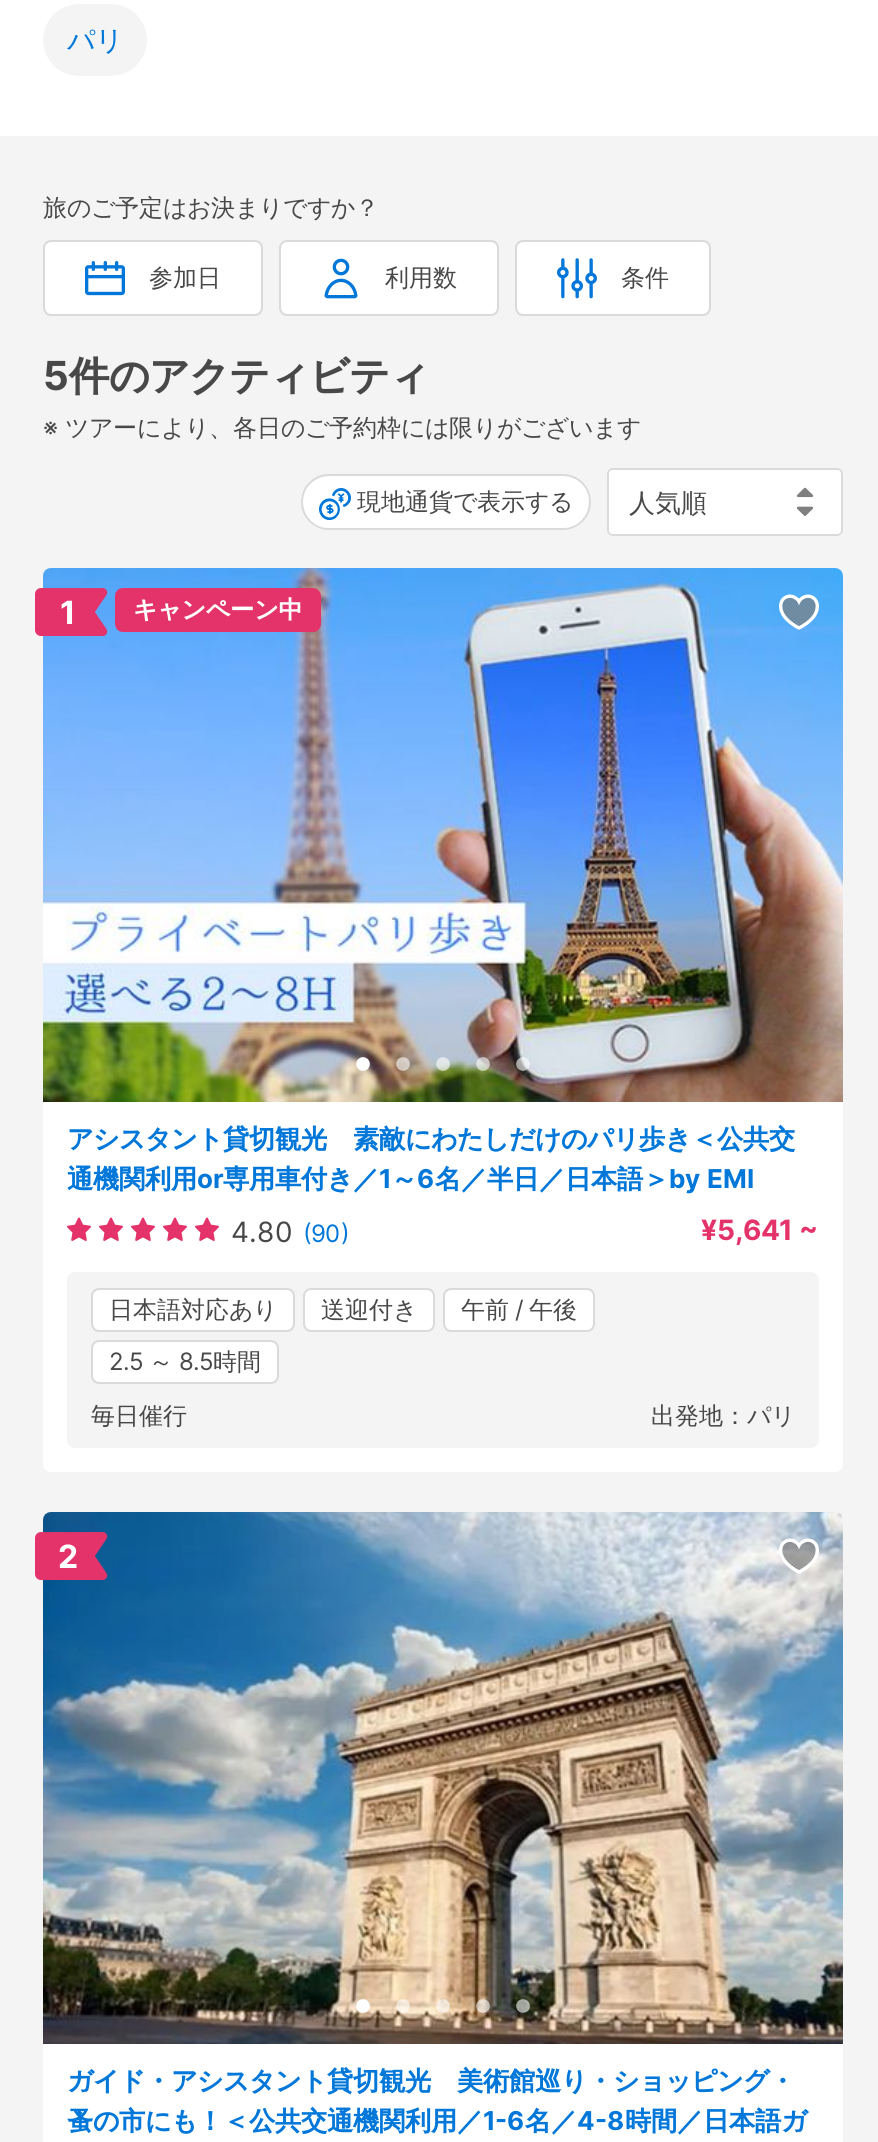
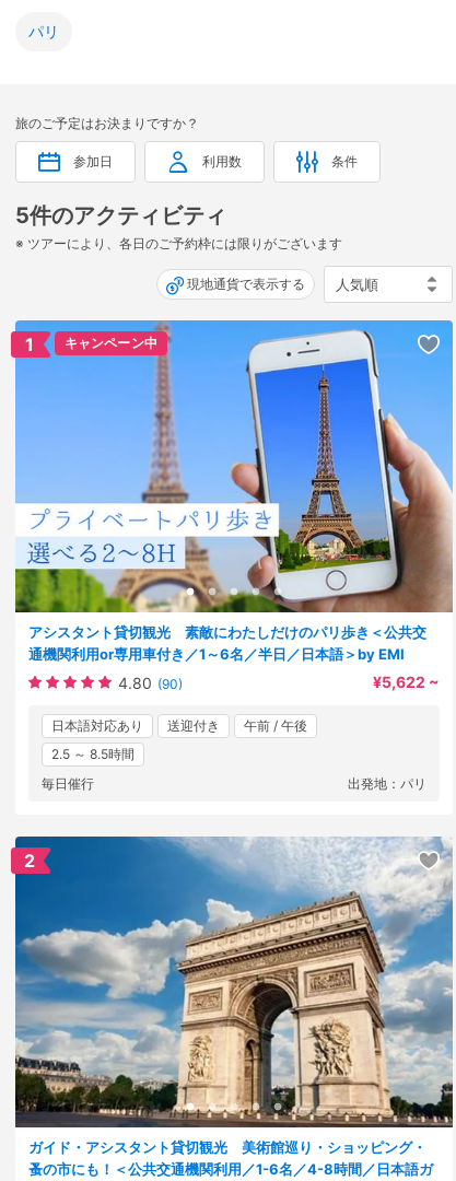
[701,1212,819,1246] ¥5,641 ~ -> [373,672,440,691] ¥5,622 ~

